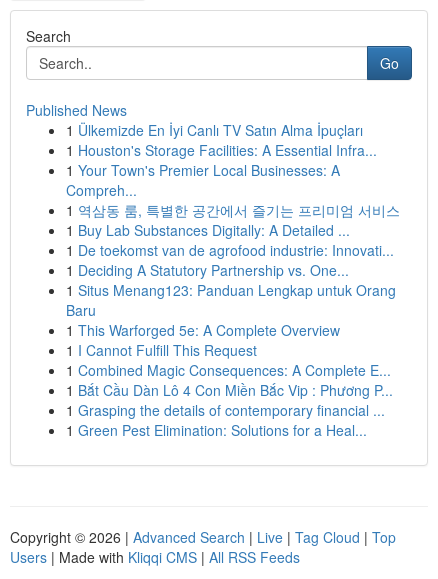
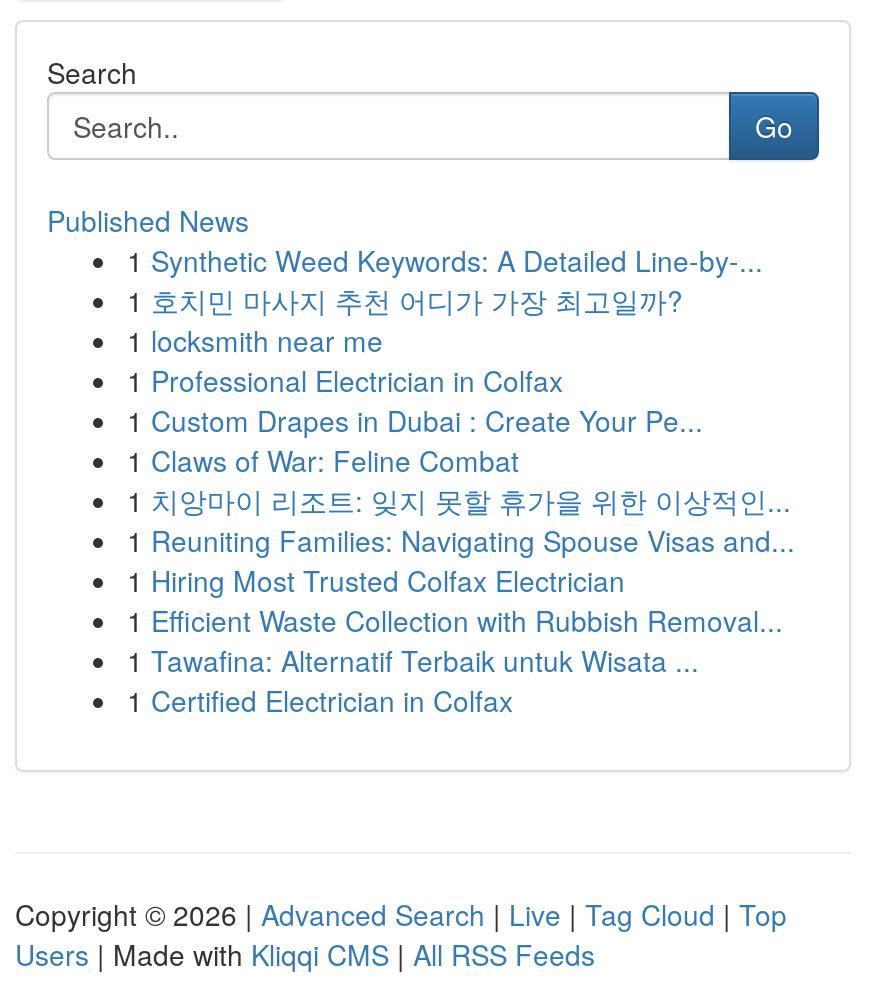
[66,120,400,440] 1 Ülkemizde En İyi Canlı TV Satın Alma İpuçları | 1 Houston's Storage Facilities: A Essential Infra... | 1 Your Town's Premier Local Businesses: A | Compreh... | 1 역삼동 룸, 특별한 공간에서 즐기는 프리미엄 서비스 | 1 Buy Lab Substances Digitally: A Detailed ... | 1 De toekomst van de agrofood industrie: Innovati... | 1 Deciding A Statutory Partnership vs. One... | 1 Situs Menang123: Panduan Lengkap untuk Orang | Baru | 1 This Warforged 5e: A Complete Overview | 1 I Cannot Fulfill This Request | 1 Combined Magic Consequences: A Complete E... | 1 Bắt Cầu Dàn Lô 4 Con Miền Bắc Vip : Phương P... | 1 Grasping the details of contemporary financial ... | 1 Green Pest Elimination: Solutions for a Heal... -> [127,240,795,720] 1 Synthetic Weed Keywords: A Detailed Line-by-... | 1 호치민 마사지 추천 어디가 가장 최고일까? | 1 locksmith near me | 1 Professional Electrician in Colfax | 1 Custom Drapes in Dubai : Create Your Pe... | 1 Claws of War: Feline Combat | 1 치앙마이 리조트: 잊지 못할 휴가을 위한 이상적인... | 1 Reuniting Families: Navigating Spouse Visas and... | 1 Hiring Most Trusted Colfax Electrician | 1 Efficient Waste Collection with Rubbish Removal... | 1 Tawafina: Alternatif Terbaik untuk Wisata ... | 1 Certified Electrician in Colfax

